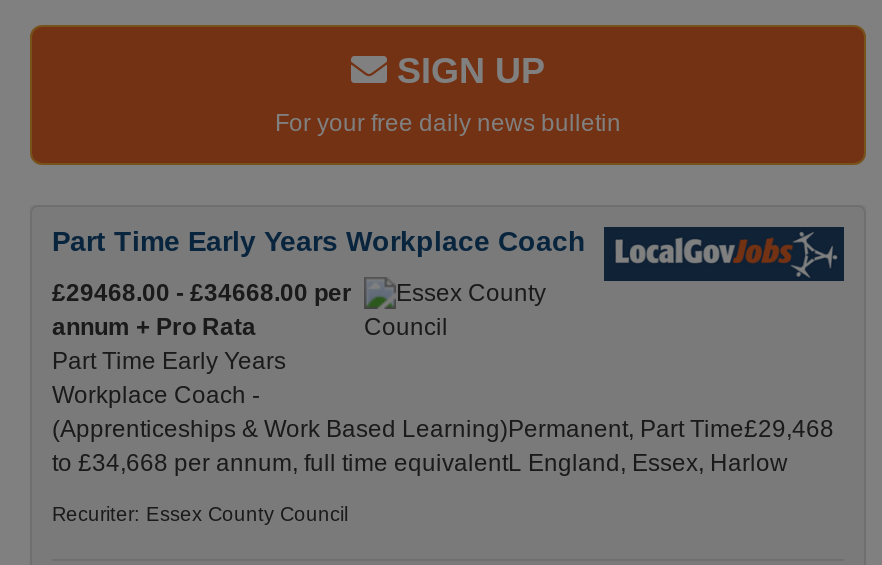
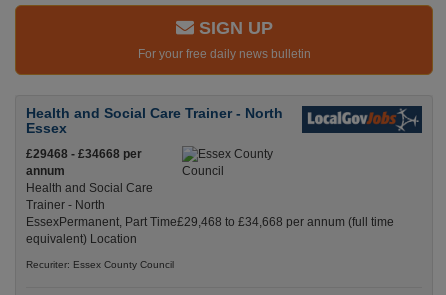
[52,225,586,257] Part Time Early Years Workplace Coach -> [26,105,283,136] Health and Social Care Trainer - North | Essex
[52,279,834,477] £29468.00 - £34668.00 per | annum + Pro Rata | Part Time Early Years | Workplace Coach - | (Apprenticeships & Work Based Learning)Permanent, Part Time£29,468 | to £34,668 per annum, full time equivalentL England, Essex, Harlow -> [26,147,394,246] £29468 - £34668 per | annum | Health and Social Care | Trainer - North | EssexPermanent, Part Time£29,468 to £34,668 per annum (full time | equivalent) Location

